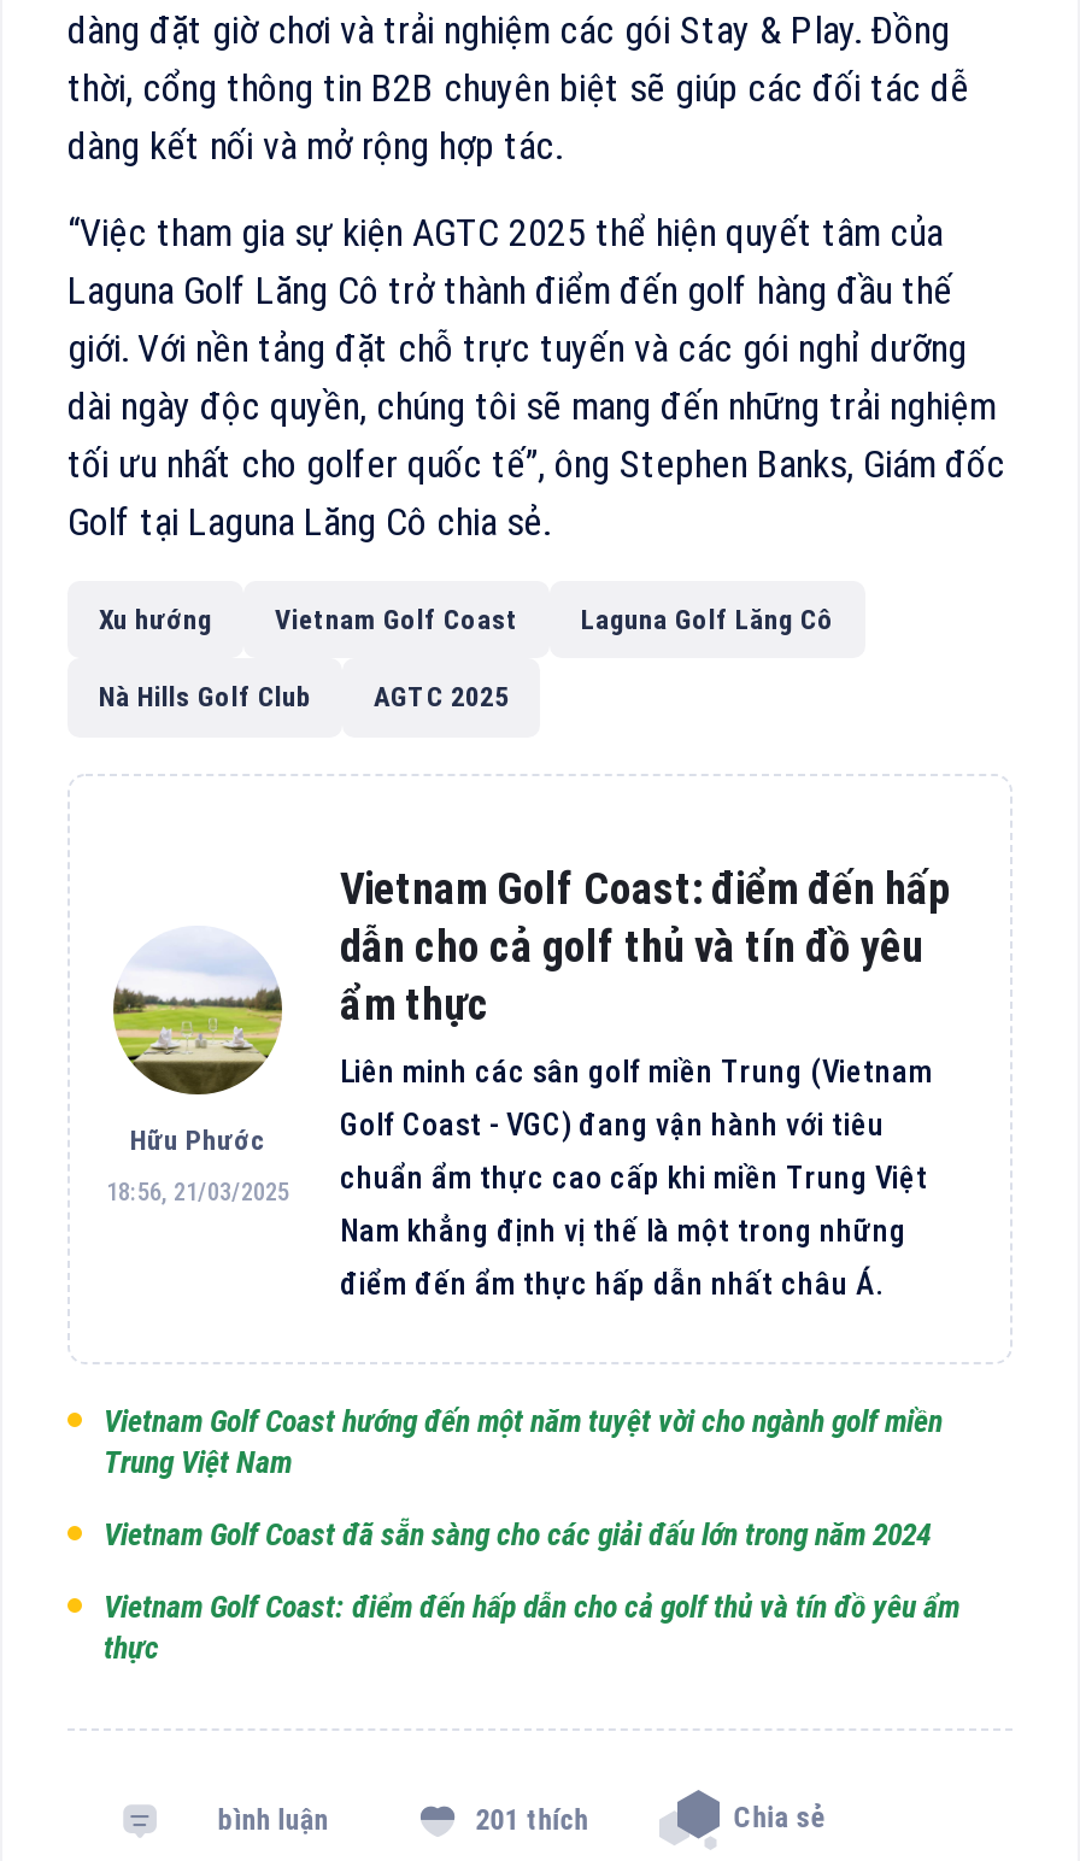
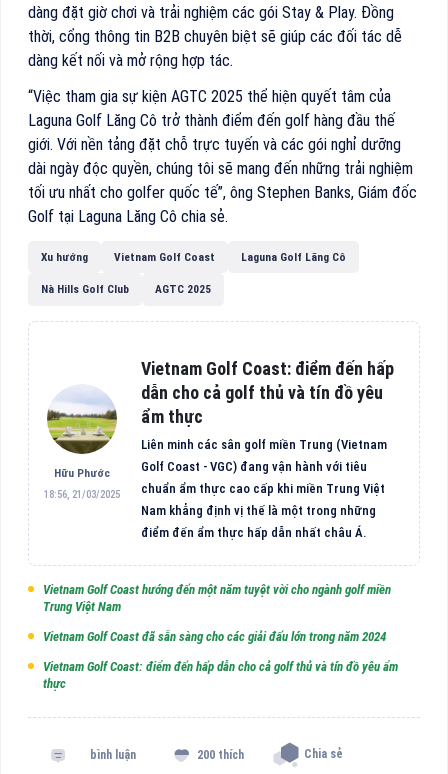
[475,1804,589,1837] 201 thích -> [197,748,244,762] 200 thích

